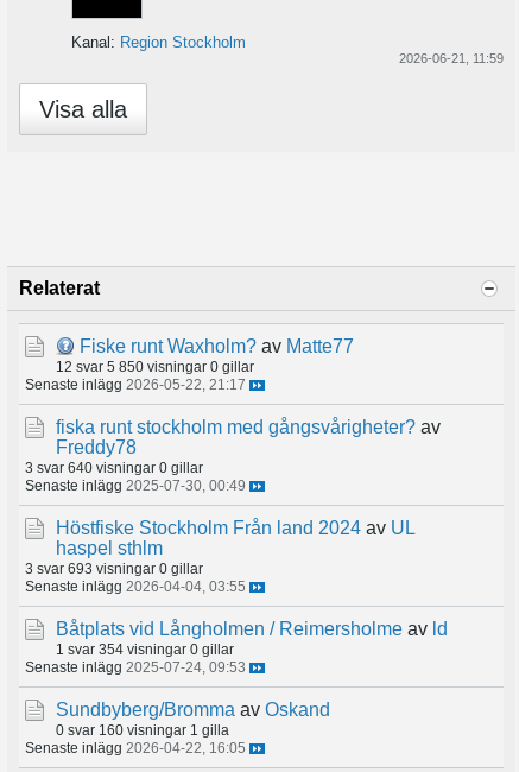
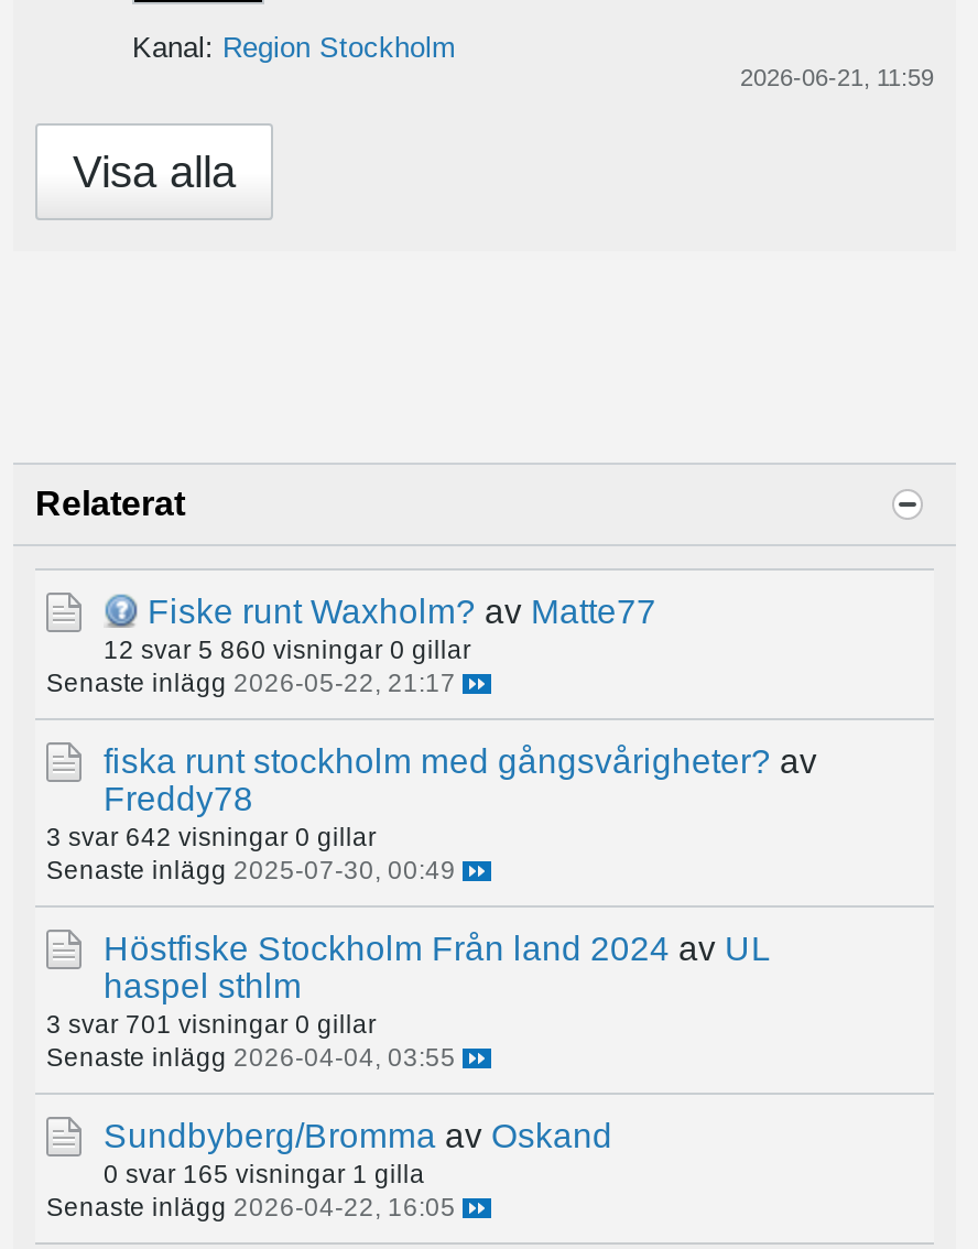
[56,359,254,374] 12 svar 5 850 visningar 0 gillar -> [104,635,471,664] 12 svar 5 860 visningar 0 gillar
[25,460,203,475] 3 svar 640 visningar 0 gillar -> [46,822,377,851] 3 svar 642 visningar 0 gillar
[25,561,203,576] 3 svar 693 visningar 0 gillar -> [46,1010,377,1038] 3 svar 701 visningar 0 gillar
[25,619,448,675] Båtplats vid Långholmen / Reimersholme av ld | 1 svar 354 visningar 0 gillar | Senaste inlägg 2025-07-24, 09:53 -> none
[56,722,229,738] 0 svar 160 visningar 1 gilla -> [104,1159,425,1188] 0 svar 165 visningar 1 gilla

